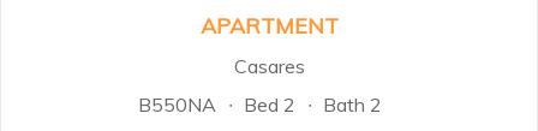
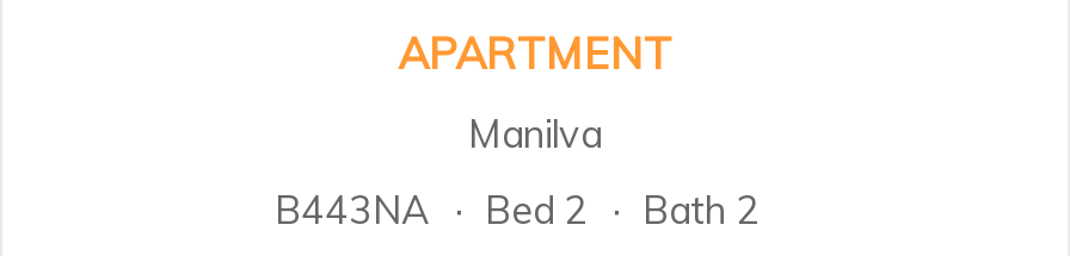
[234,54,304,78] Casares -> [468,109,602,157] Manilva
[138,92,382,116] B550NA Bed 2 Bath 2 -> [275,186,760,233] B443NA Bed 2 Bath 2

